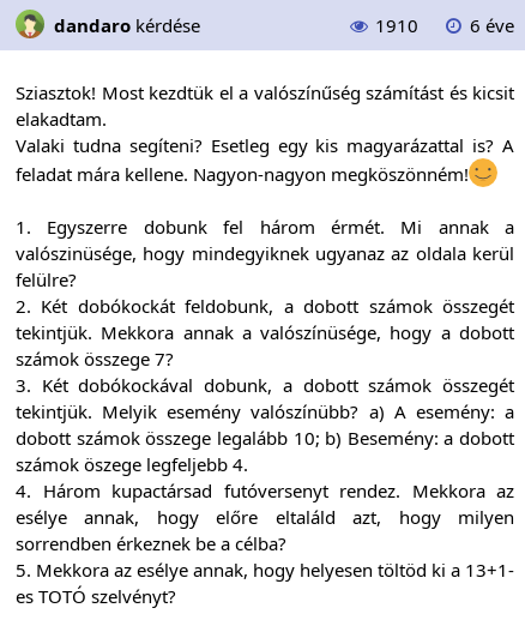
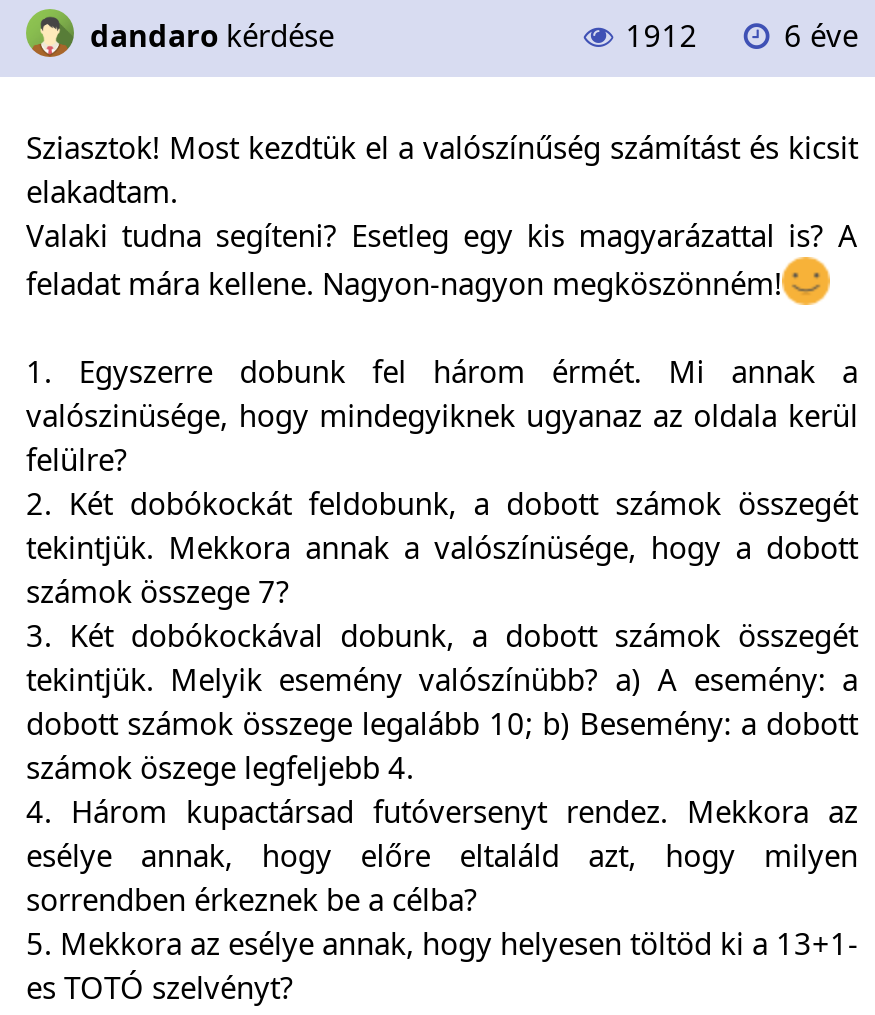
[370,14,514,38] 1910 6 éve -> [617,16,858,56] 1912 6 éve

